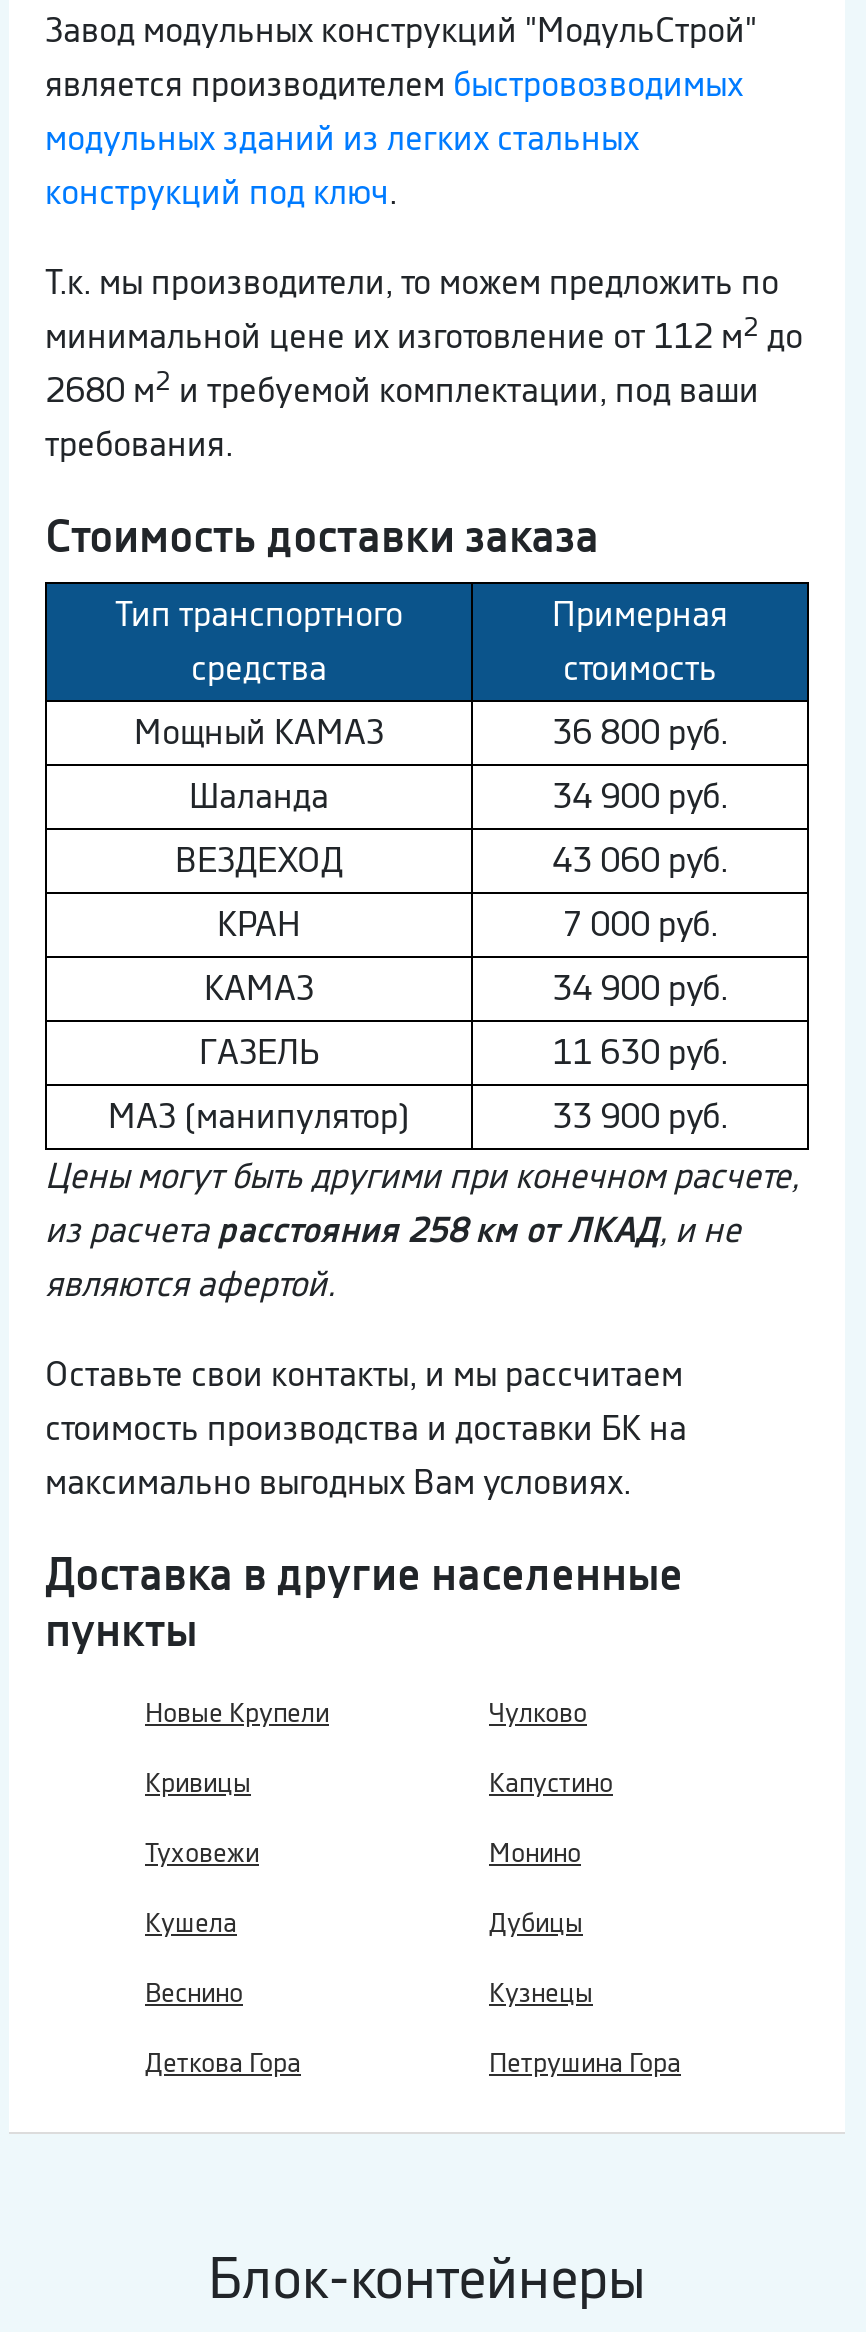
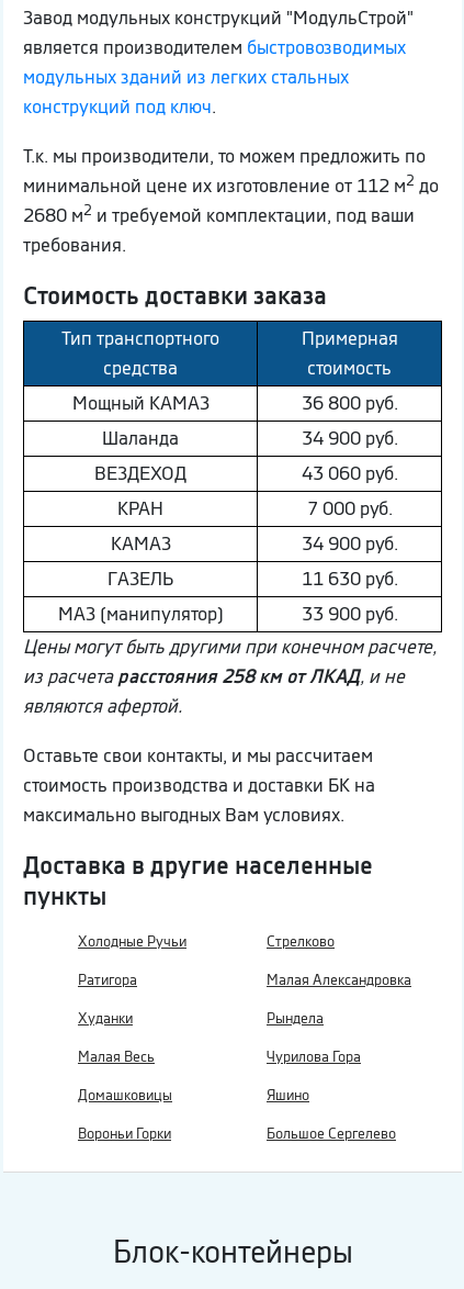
[145,1696,587,1730] Новые Крупели | Чулково -> [78,932,335,951] Холодные Ручьи | Стрелково
[145,1766,613,1800] Кривицы | Капустино -> [78,971,411,989] Ратигора | Малая Александровка
[145,1836,581,1870] Туховежи | Монино -> [78,1009,324,1028] Худанки | Рындела
[145,1906,583,1940] Кушела | Дубицы -> [78,1048,361,1066] Малая Весь | Чурилова Гора
[145,1976,593,2010] Веснино | Кузнецы -> [78,1086,309,1105] Домашковицы | Яшино
[145,2046,681,2080] Деткова Гора | Петрушина Гора -> [78,1125,396,1143] Вороньи Горки | Большое Сергелево

